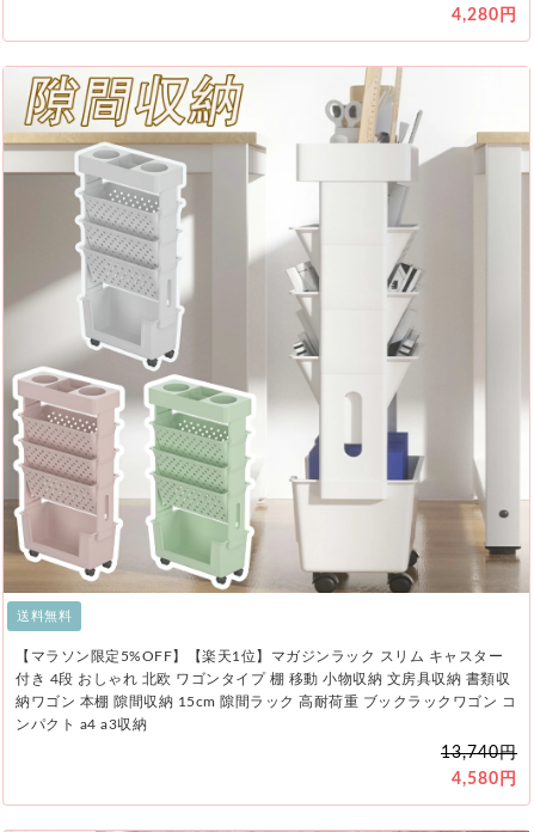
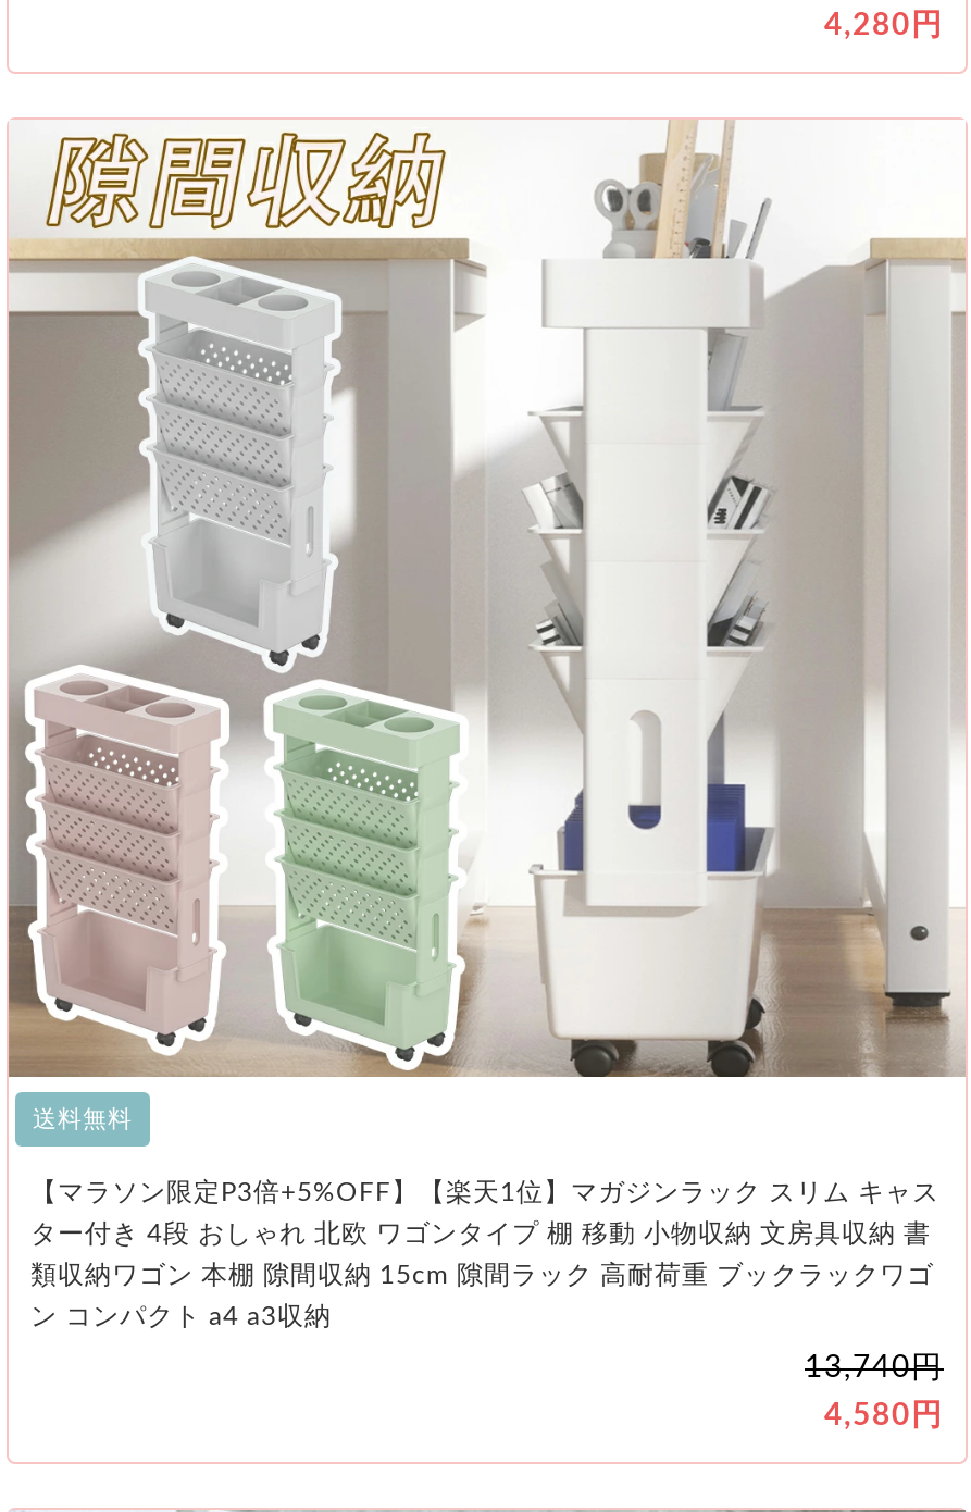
[16,649,503,663] 【マラソン限定5%OFF】【楽天1位】マガジンラック スリム キャスター -> [30,1179,939,1205] 【マラソン限定P3倍+5%OFF】【楽天1位】マガジンラック スリム キャス
[16,672,510,686] 付き 4段 おしゃれ 北欧 ワゴンタイプ 棚 移動 小物収納 文房具収納 書類収 -> [30,1220,931,1247] ター付き 4段 おしゃれ 北欧 ワゴンタイプ 棚 移動 小物収納 文房具収納 書
[16,695,516,709] 納ワゴン 本棚 隙間収納 15cm 隙間ラック 高耐荷重 ブックラックワゴン コ -> [30,1262,934,1288] 類収納ワゴン 本棚 隙間収納 15cm 隙間ラック 高耐荷重 ブックラックワゴ
[16,717,147,732] ンパクト a4 a3収納 -> [30,1303,332,1329] ン コンパクト a4 a3収納

